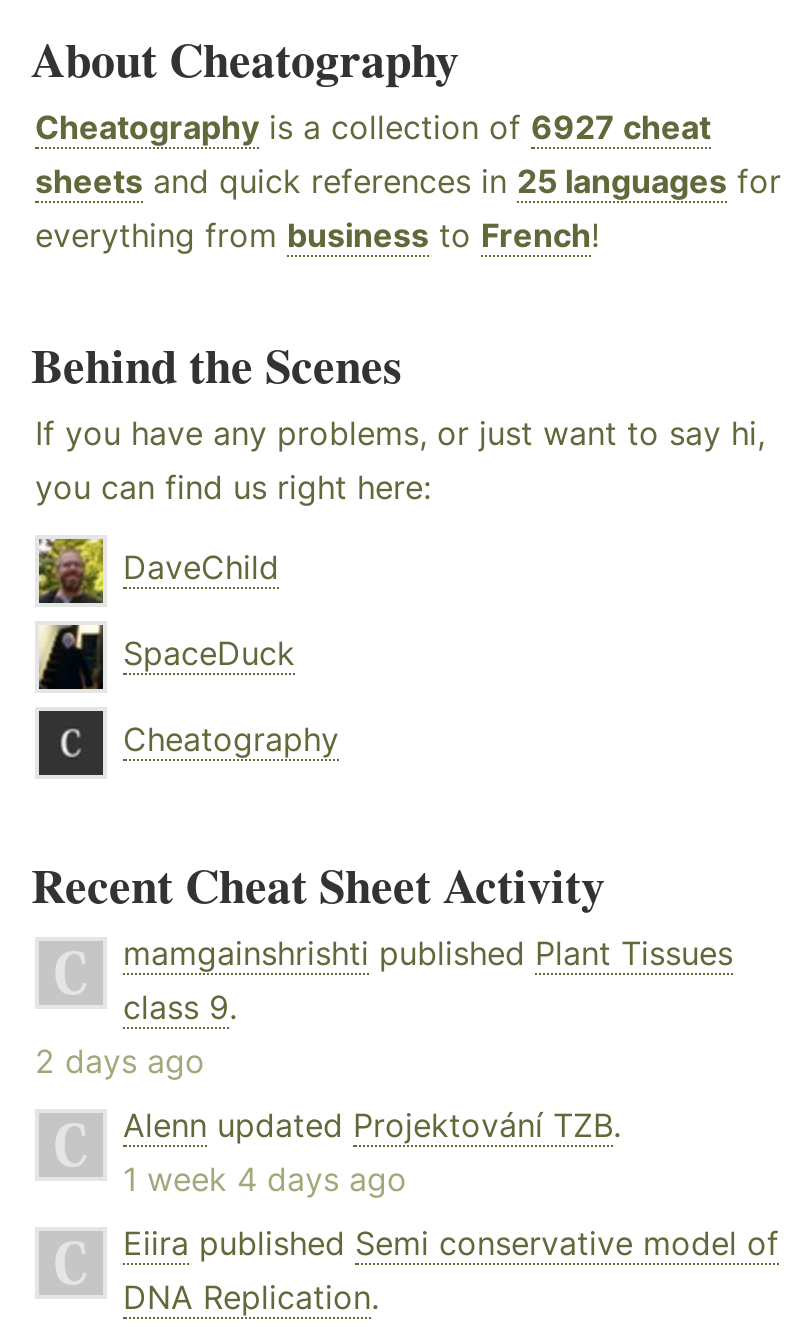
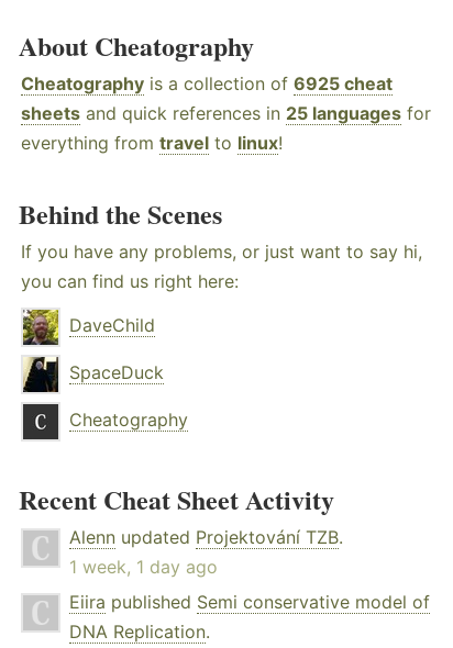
[35,107,711,147] Cheatography is a collection of 6927 cheat -> [21,73,393,95] Cheatography is a collection of 6925 cheat
[35,215,599,255] everything from business to French! -> [21,132,283,154] everything from travel to linux!
[35,933,733,1081] mamgainshrishti published Plant Tissues | class 9. | 2 days ago -> none
[123,1159,407,1199] 1 week 4 days ago -> [69,556,218,578] 1 week, 1 day ago

